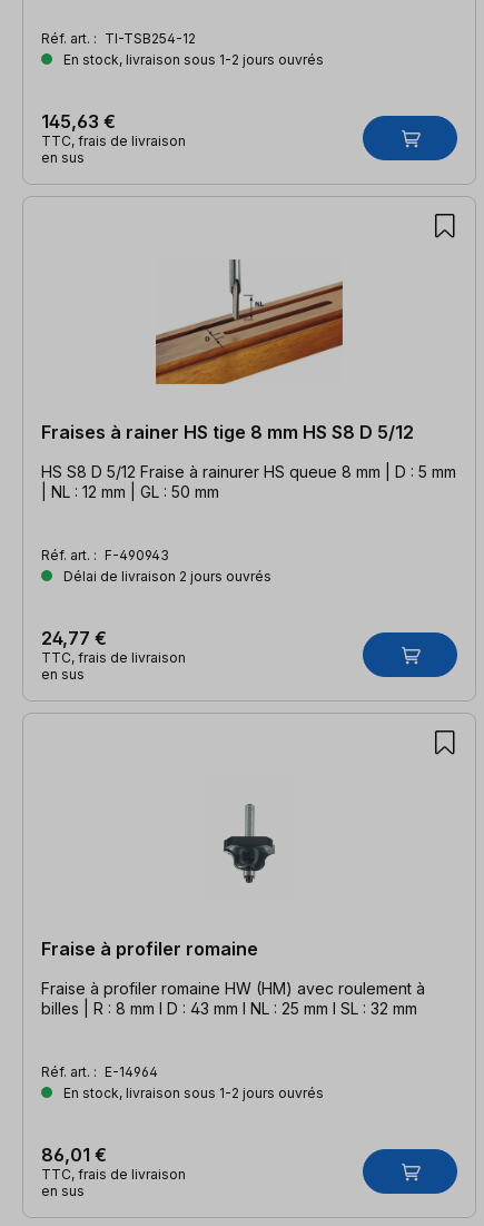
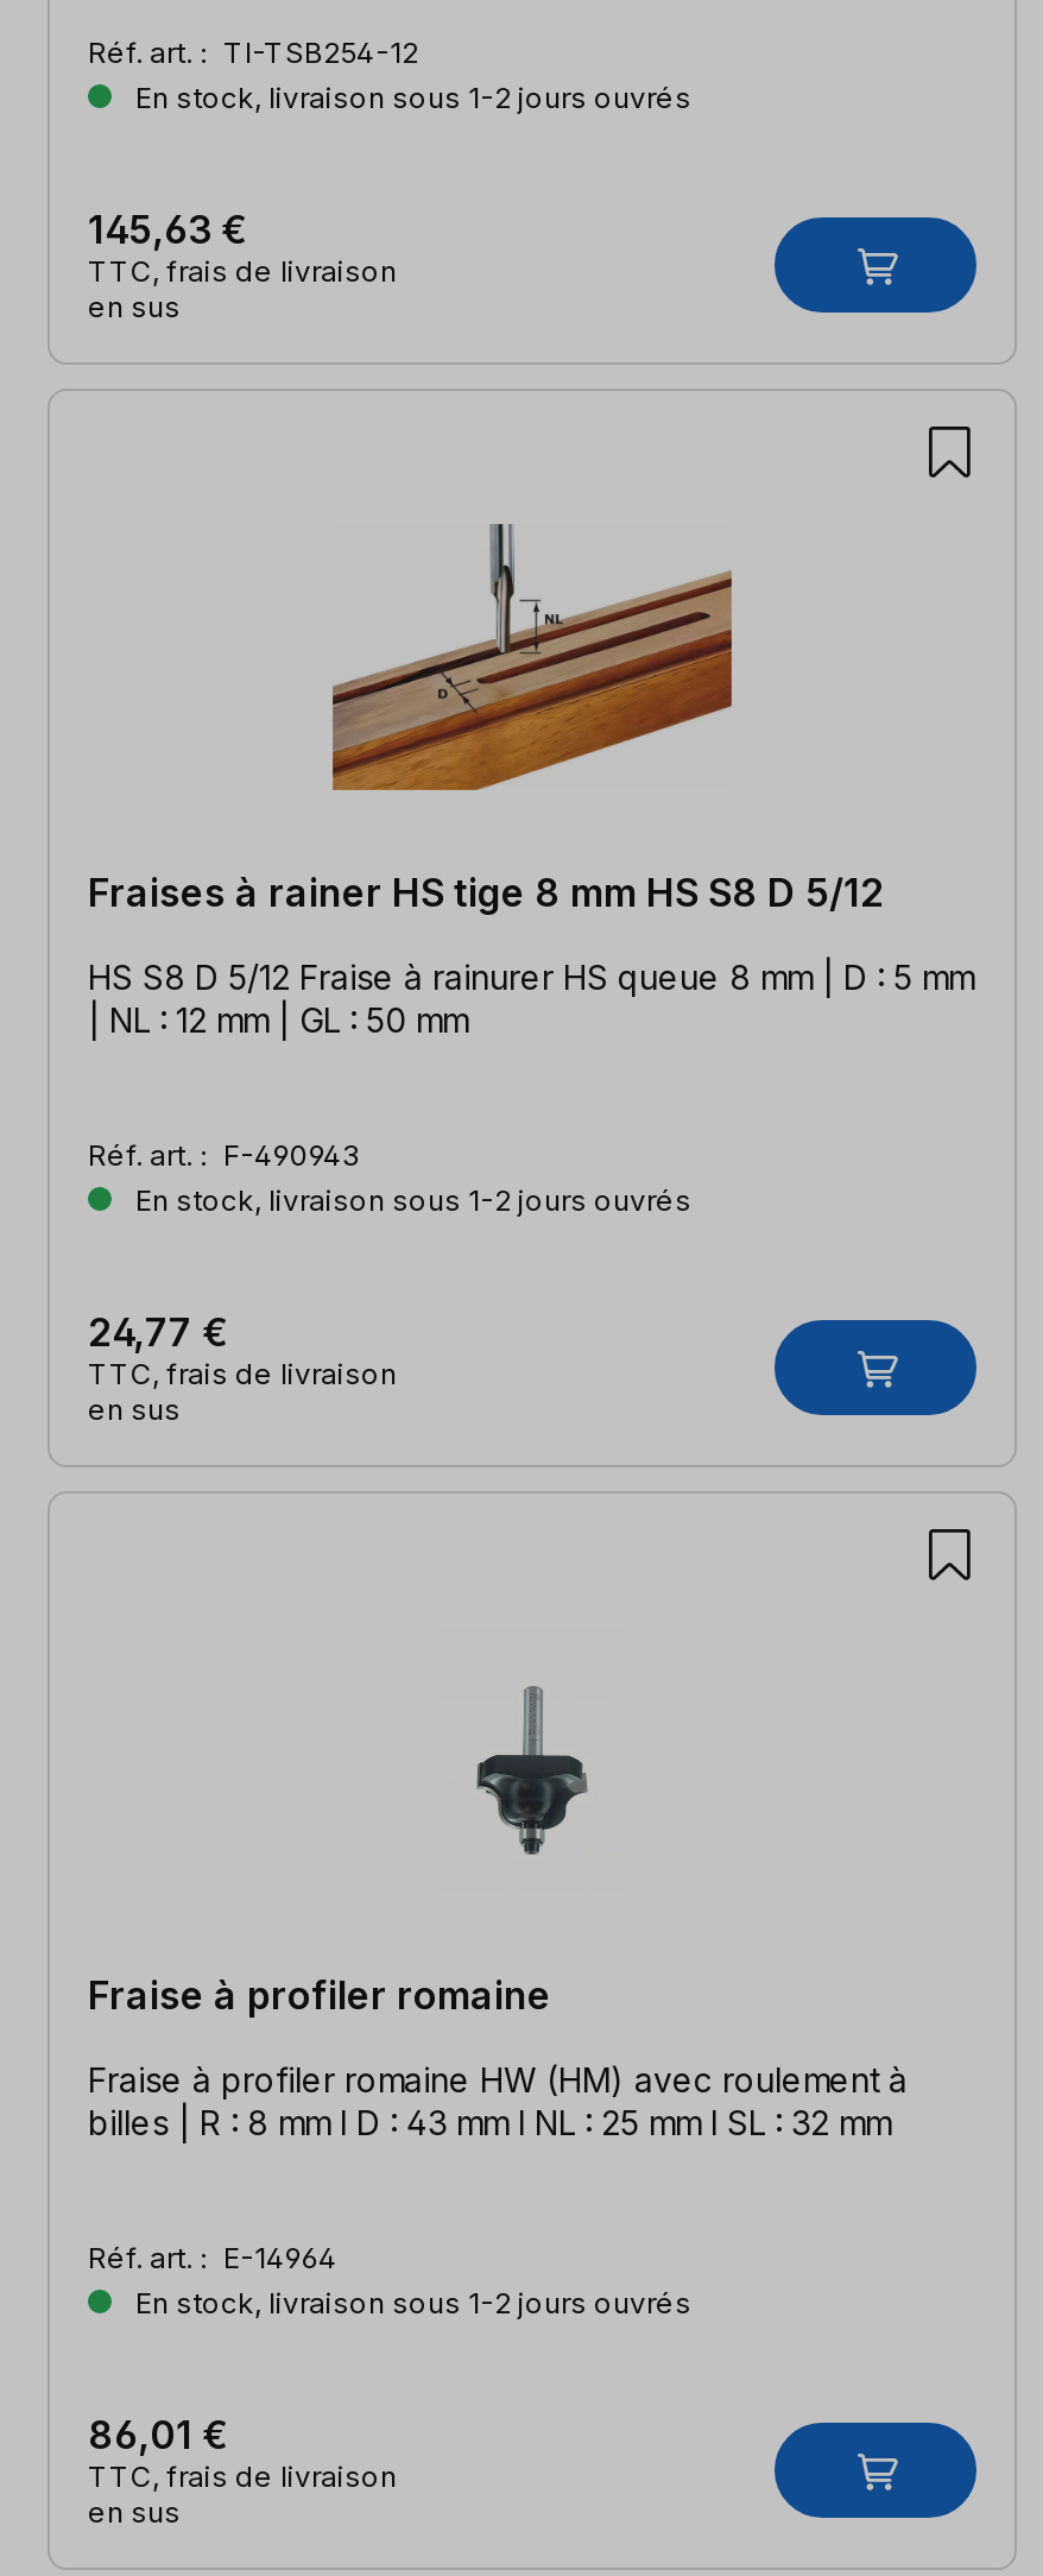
[60,568,271,585] Délai de livraison 2 jours ouvrés -> [128,1183,691,1218] En stock, livraison sous 1-2 jours ouvrés

